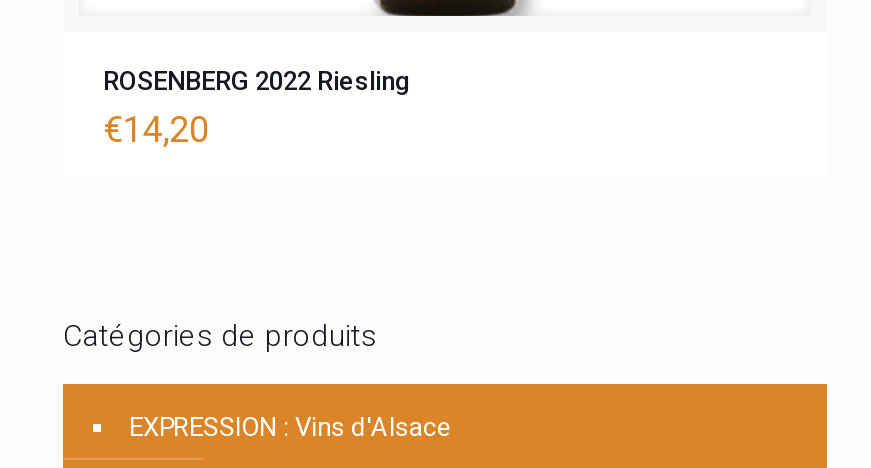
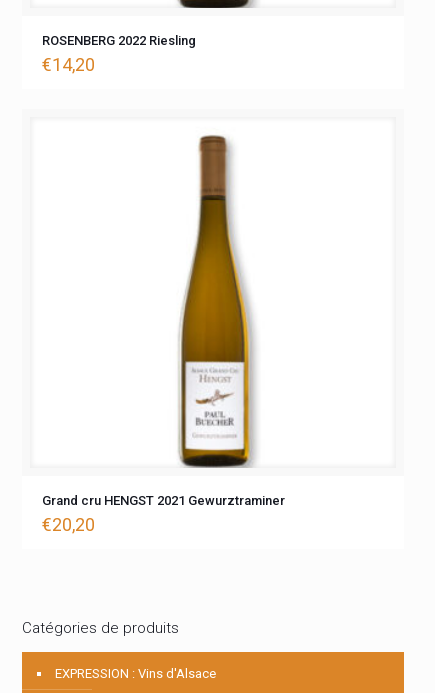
none -> [42,134,285,535] [image] | Grand cru HENGST 2021 Gewurztraminer | €20,20

